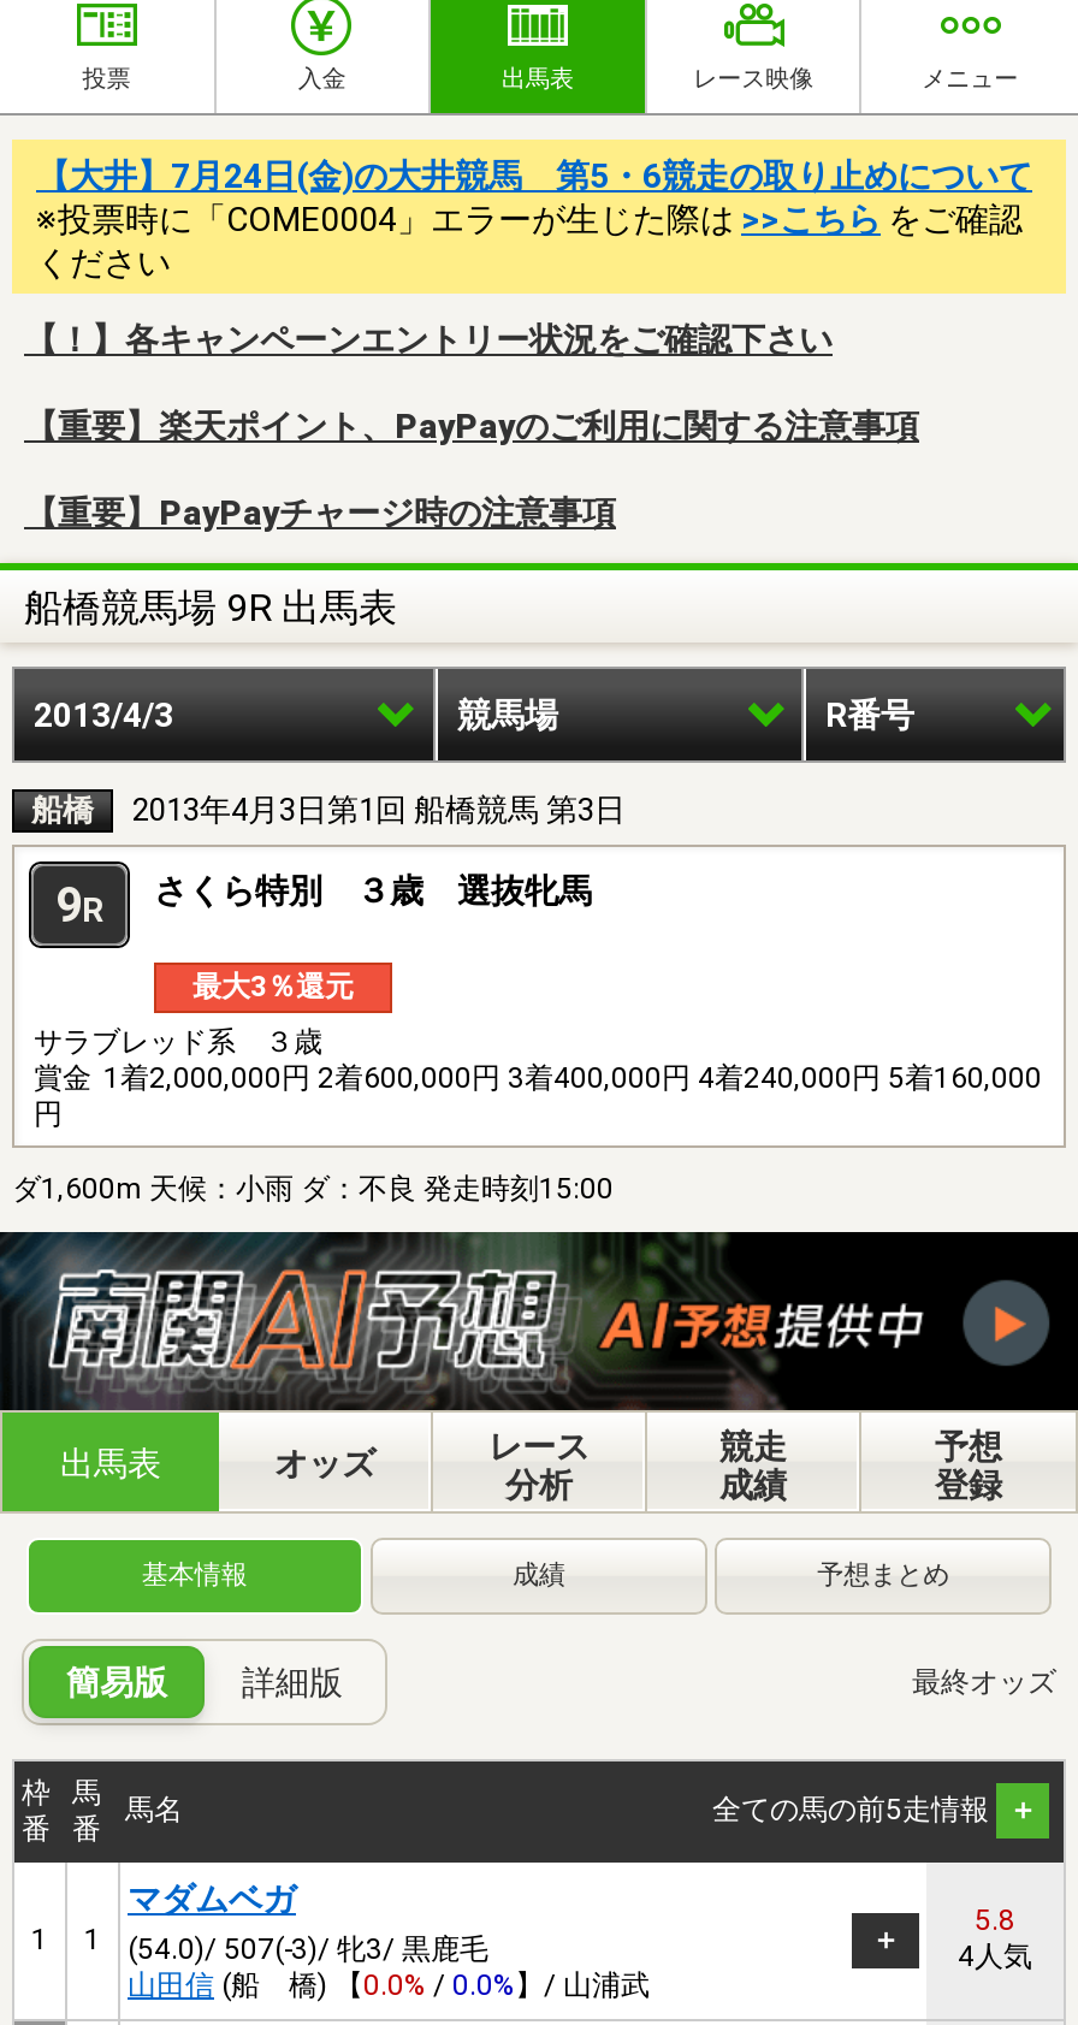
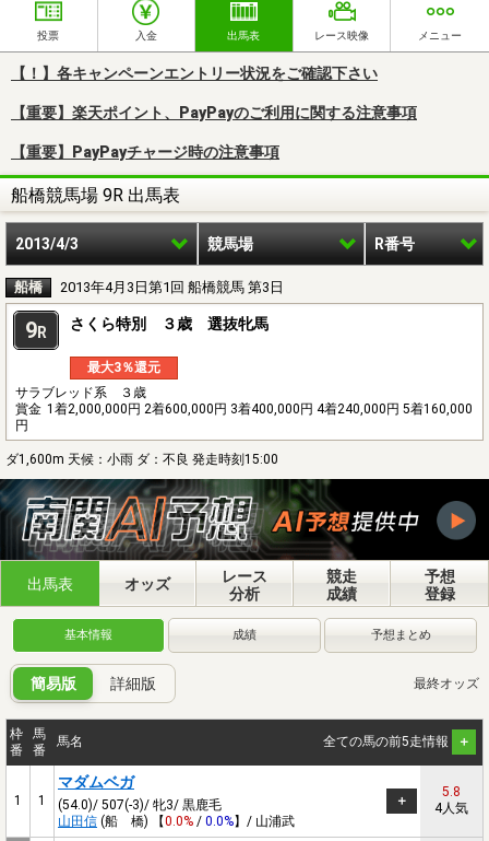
[36,156,1032,281] 【大井】7月24日(金)の大井競馬 第5・6競走の取り止めについて | ※投票時に「COME0004」エラーが生じた際は>>こちらをご確認 | ください -> none

